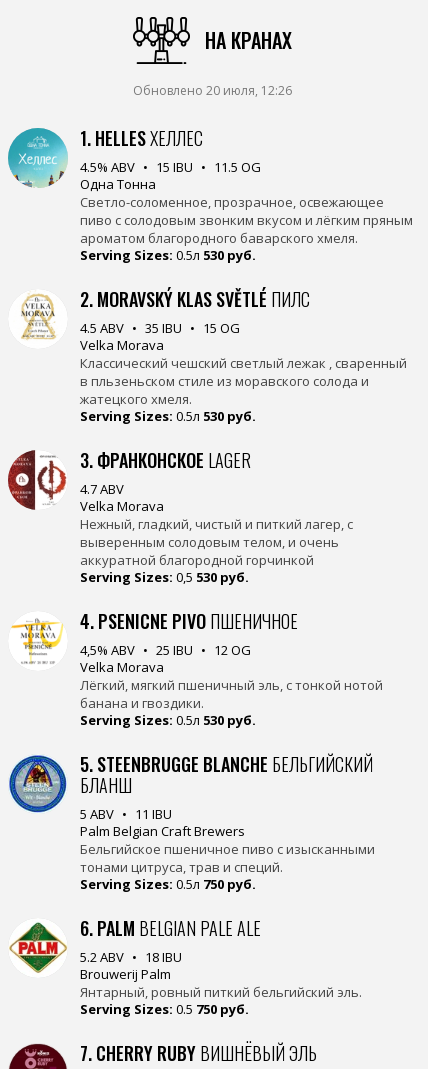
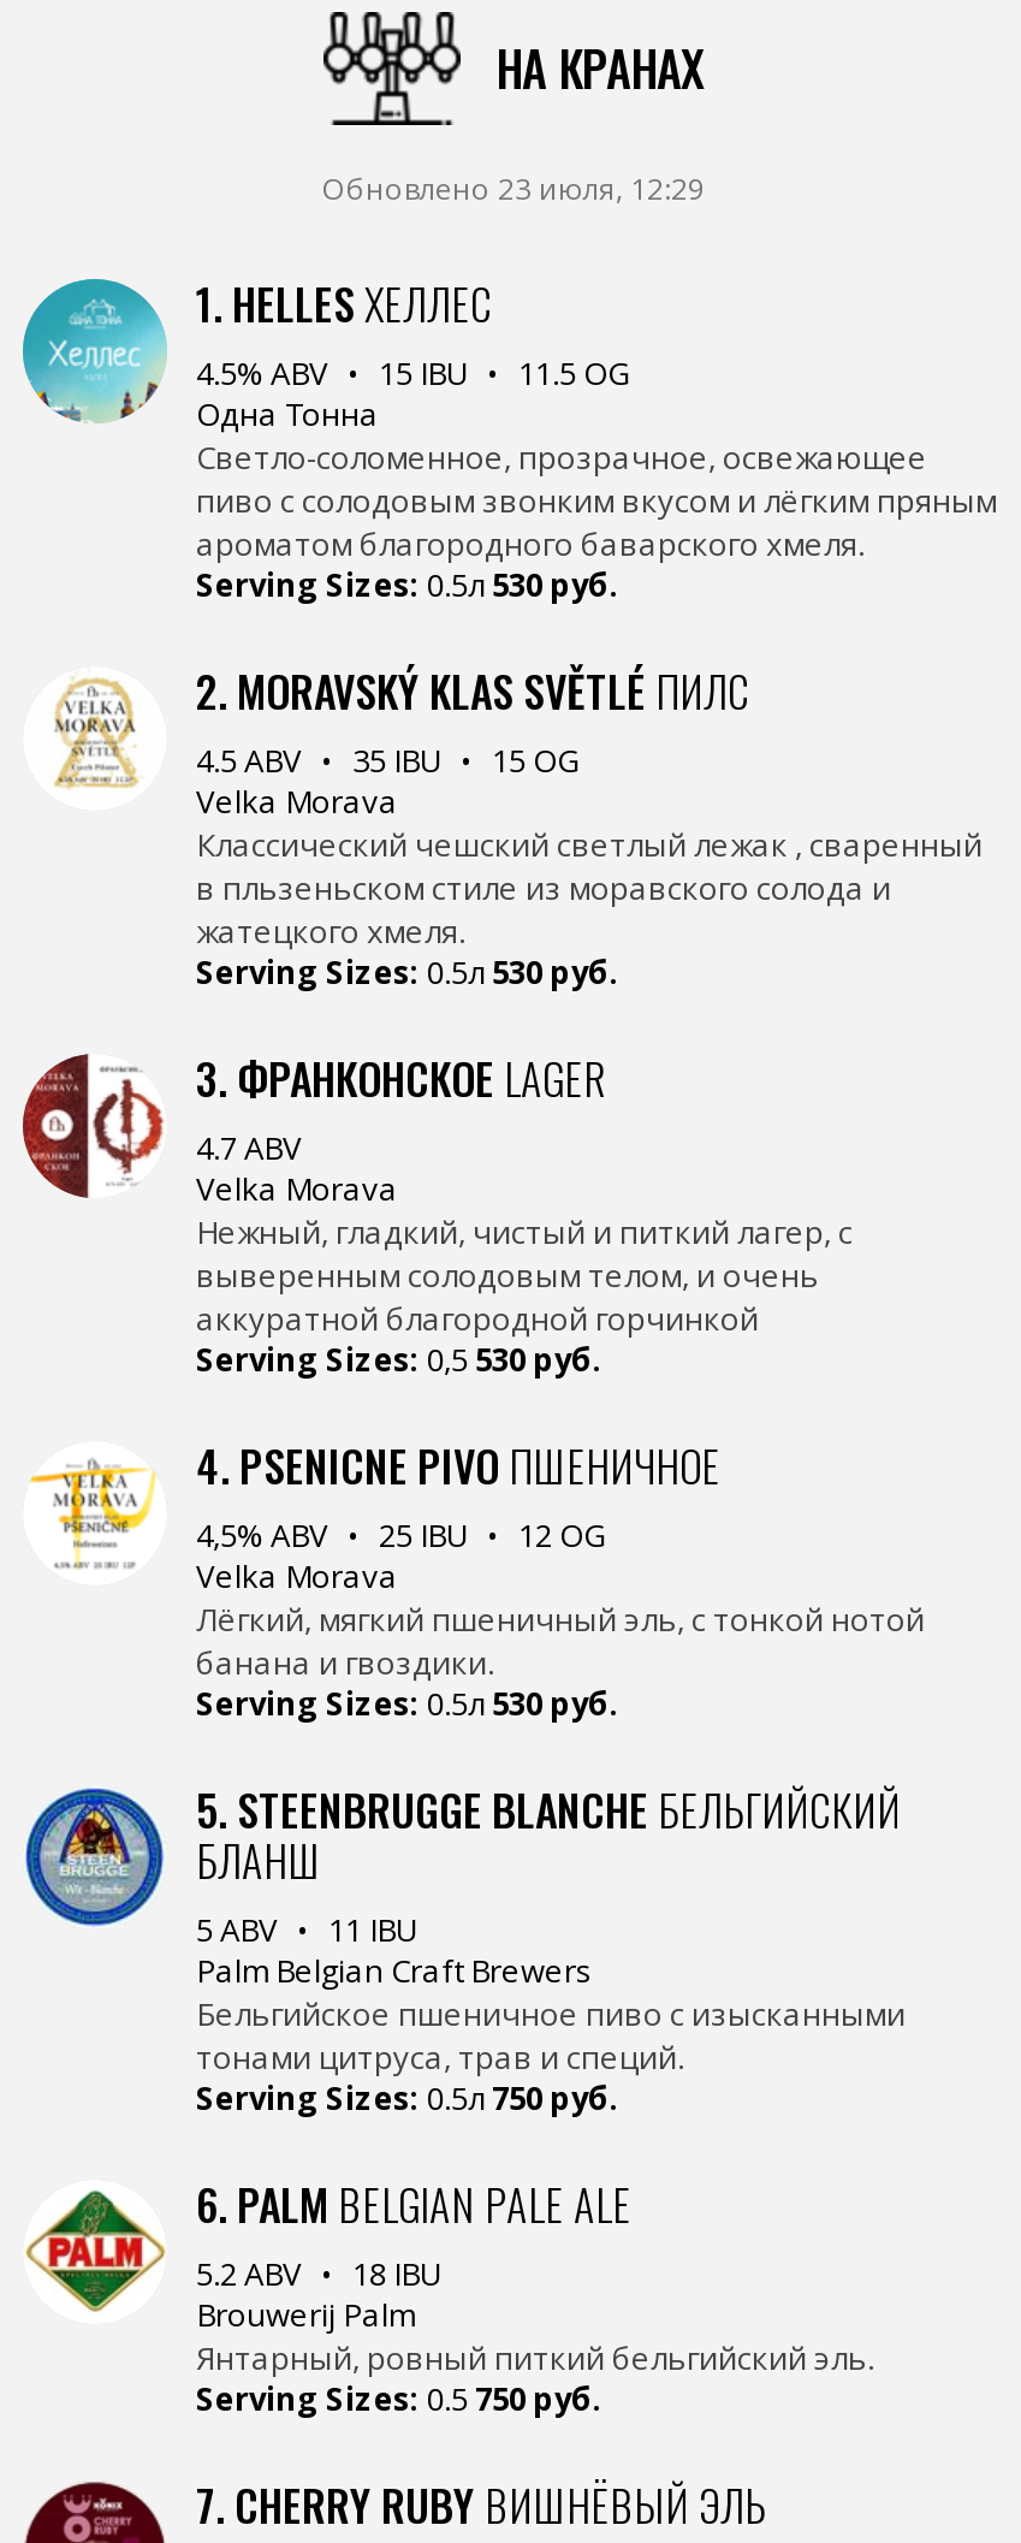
[132,82,291,99] Обновлено 20 июля, 12:26 -> [322,167,705,208] Обновлено 23 июля, 12:29

